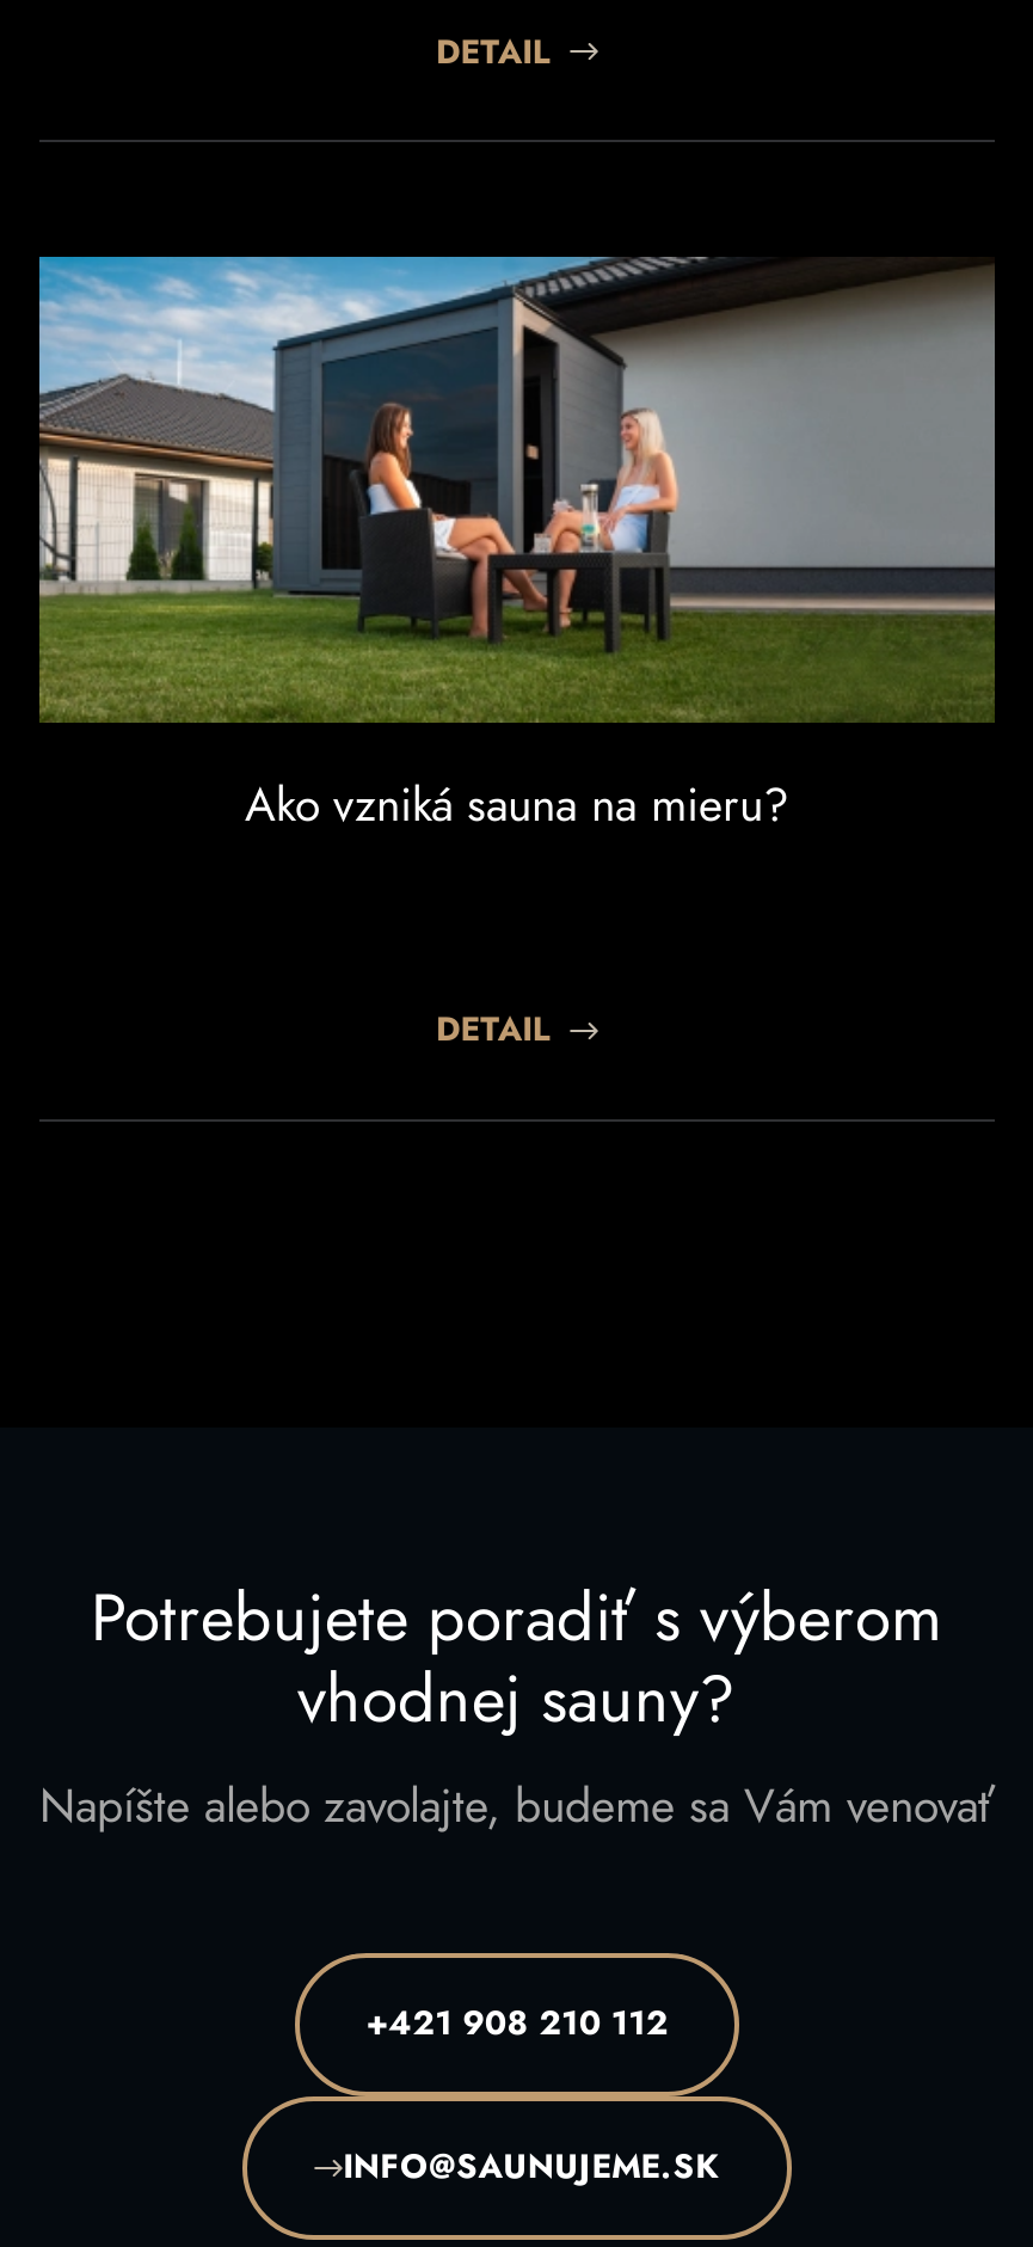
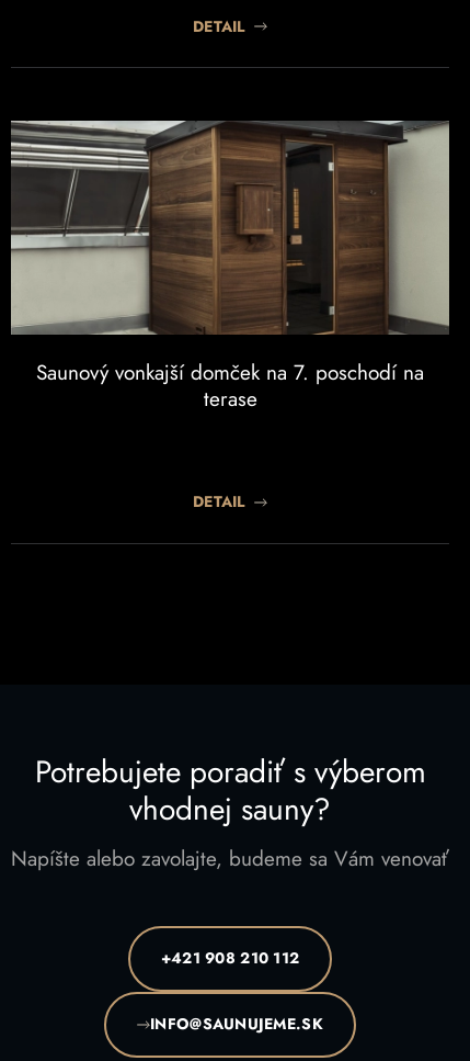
[37,254,995,830] [image] | Ako vzniká sauna na mieru? -> [10,120,450,410] [image] | Saunový vonkajší domček na 7. poschodí na | terase

